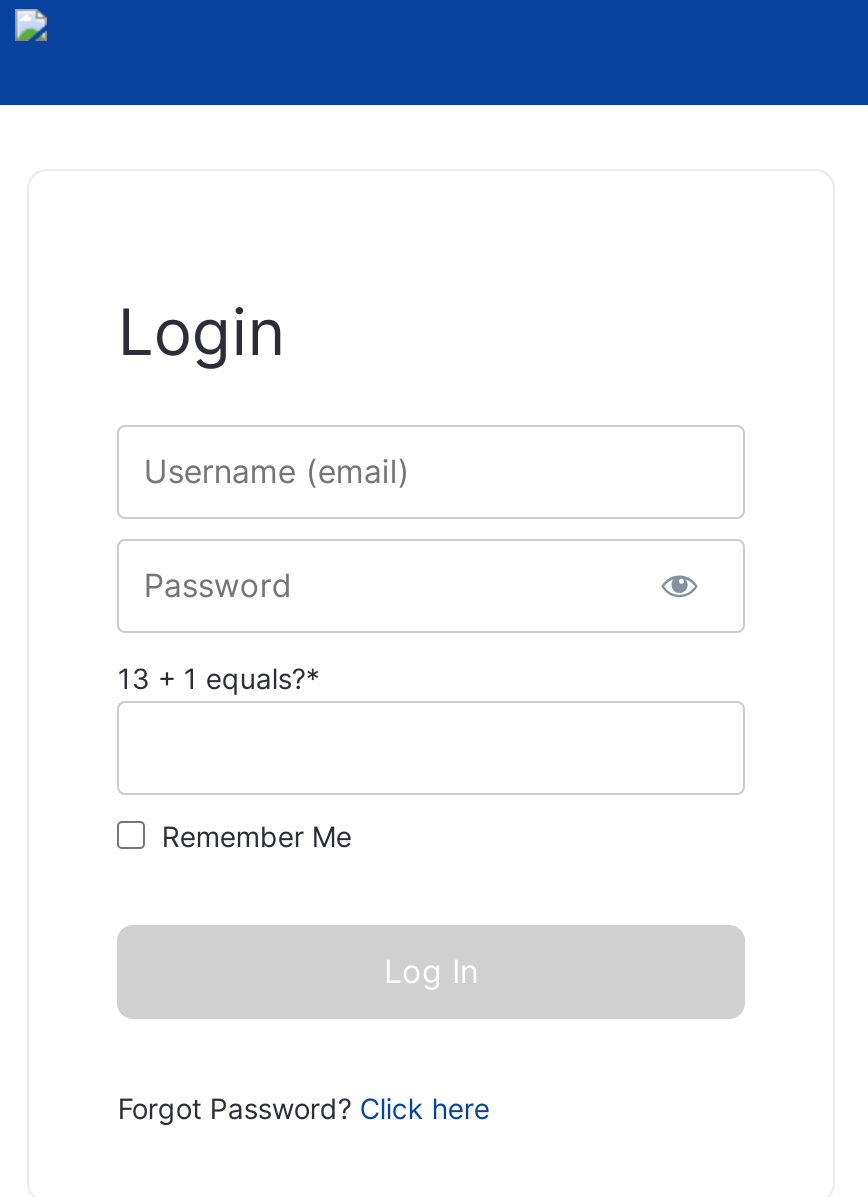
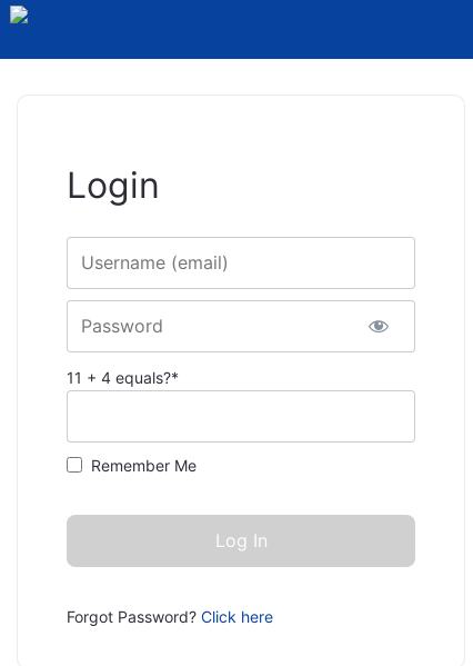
[118,661,320,695] 13 + 1 equals?* -> [67,368,179,387] 11 + 4 equals?*

